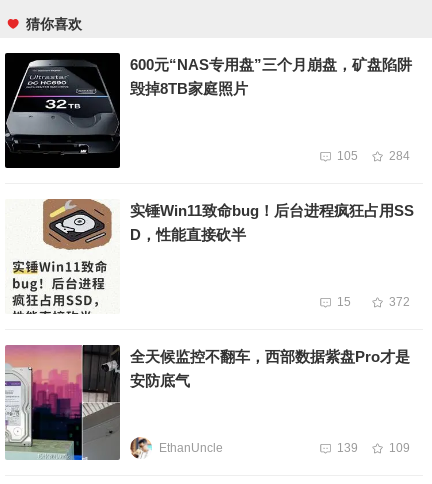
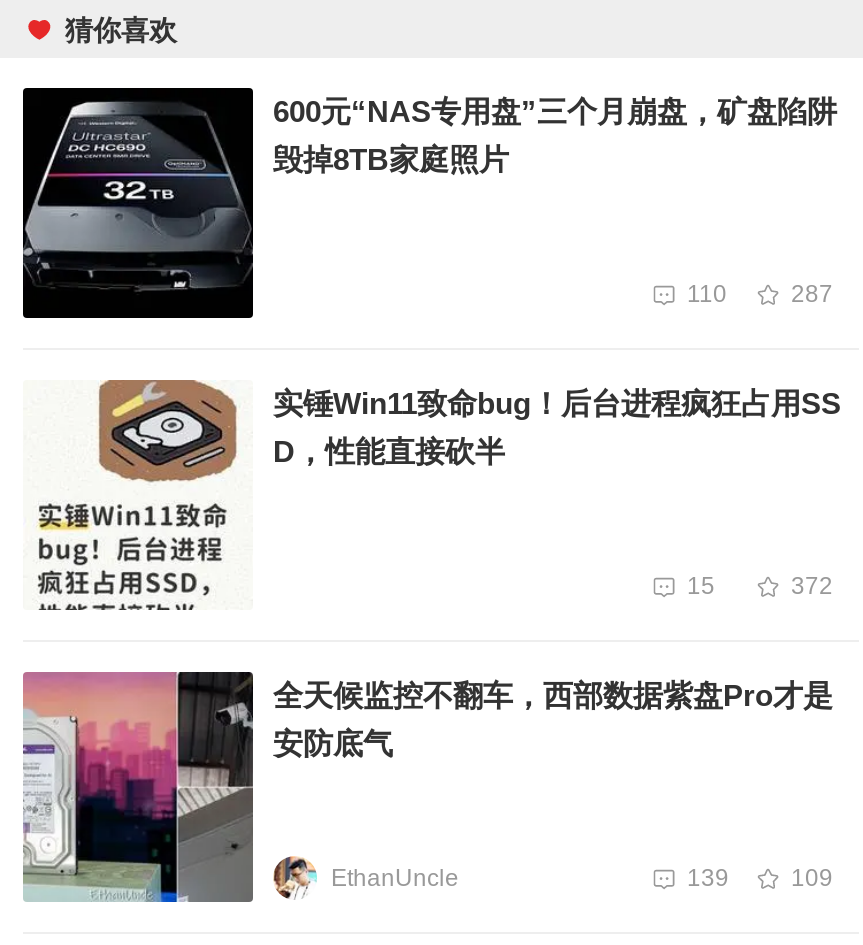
[337,149,358,163] 105 -> [687,280,727,308] 110
[389,149,410,163] 284 -> [791,280,833,308] 287

